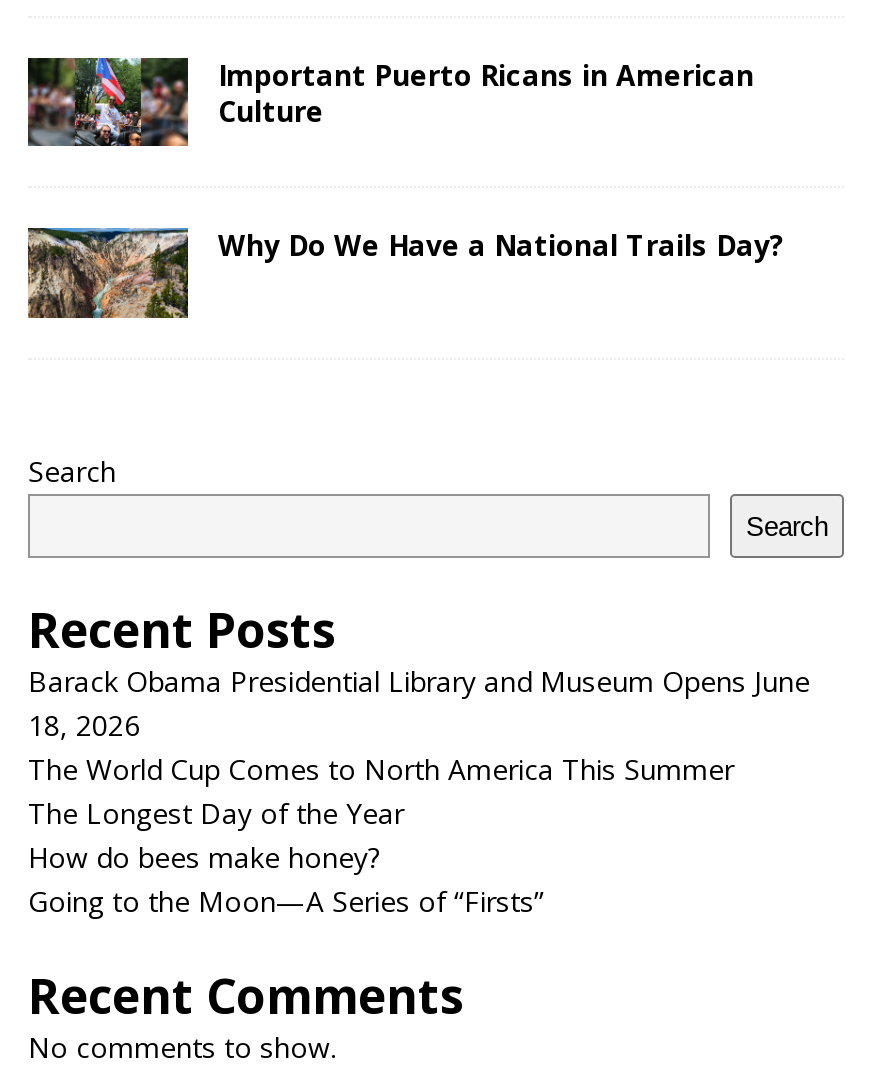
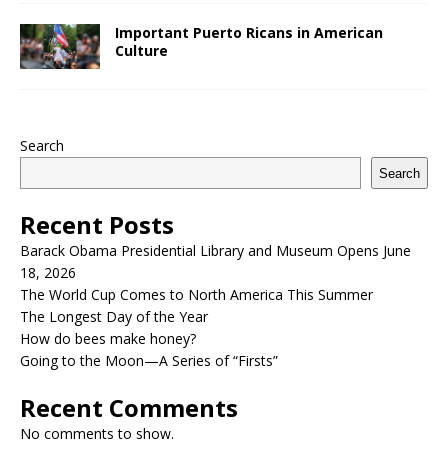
[26,226,784,320] [image] | Why Do We Have a National Trails Day? -> none

